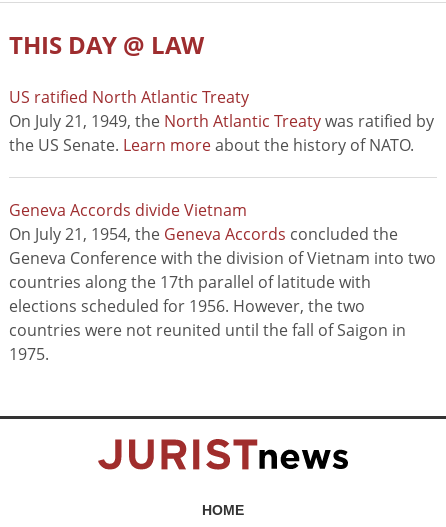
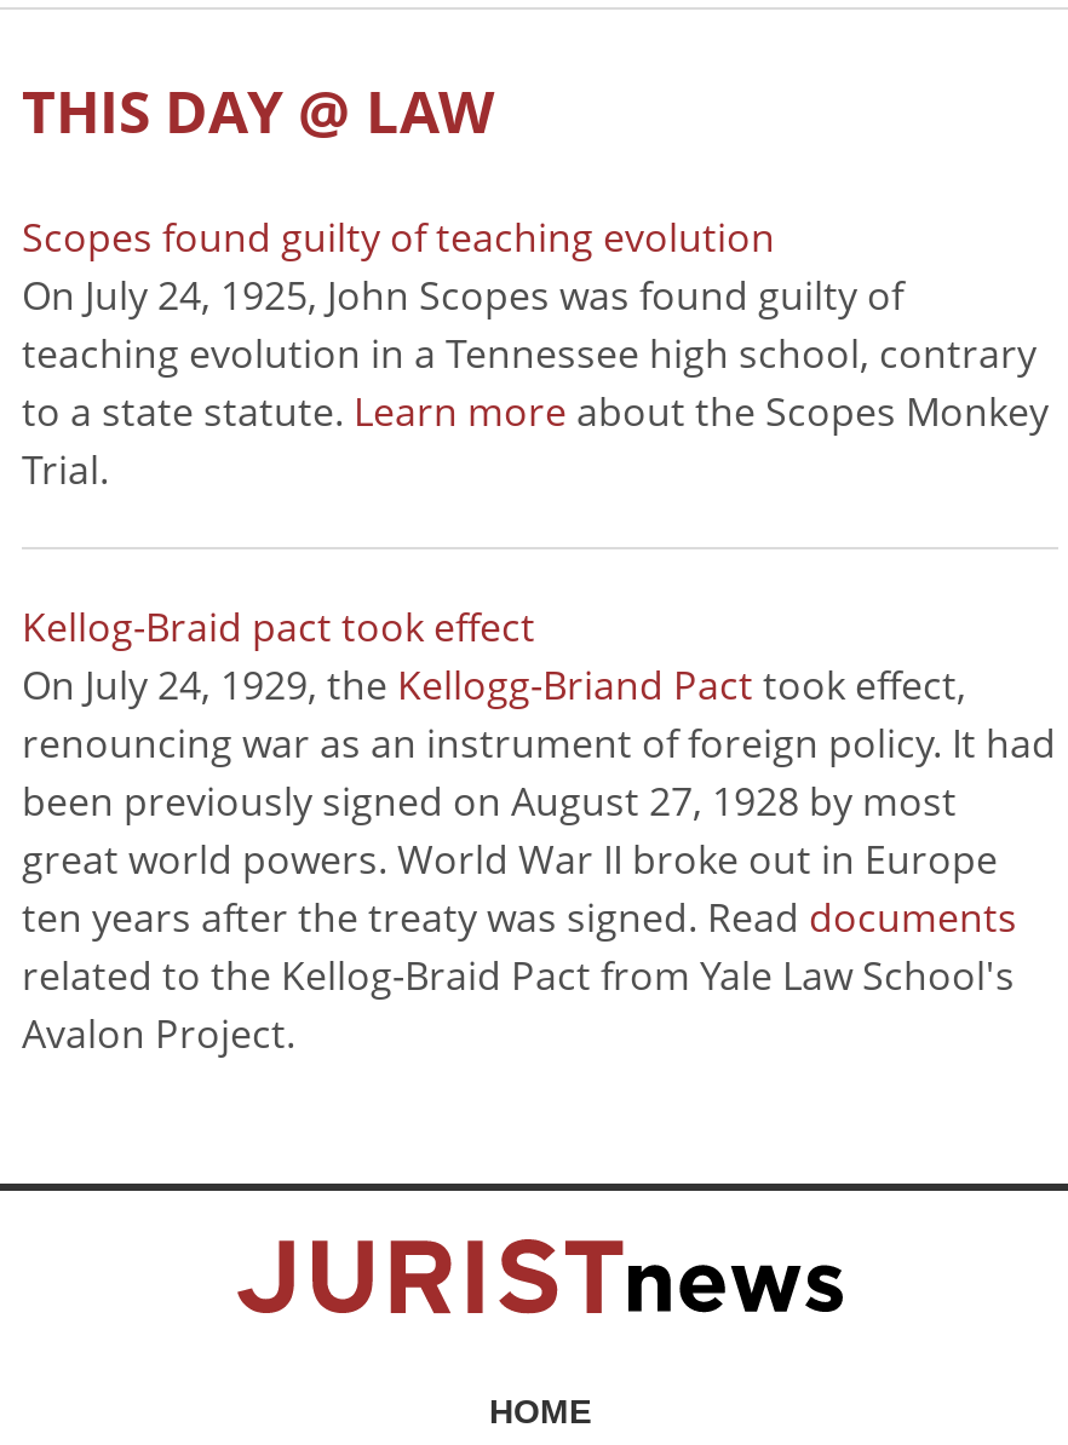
[9,86,434,156] US ratified North Atlantic Treaty | On July 21, 1949, the North Atlantic Treaty was ratified by | the US Senate. Learn more about the history of NATO. -> [22,211,1049,496] Scopes found guilty of teaching evolution | On July 24, 1925, John Scopes was found guilty of | teaching evolution in a Tennessee high school, contrary | to a state statute. Learn more about the Scopes Monkey | Trial.
[9,199,436,365] Geneva Accords divide Vietnam | On July 21, 1954, the Geneva Accords concluded the | Geneva Conference with the division of Vietnam into two | countries along the 17th parallel of latitude with | elections scheduled for 1956. However, the two | countries were not reunited until the fall of Saigon in | 1975. -> [22,600,1056,1060] Kellog-Braid pact took effect | On July 24, 1929, the Kellogg-Briand Pact took effect, | renouncing war as an instrument of foreign policy. It had | been previously signed on August 27, 1928 by most | great world powers. World War II broke out in Europe | ten years after the treaty was signed. Read documents | related to the Kellog-Braid Pact from Yale Law School's | Avalon Project.

